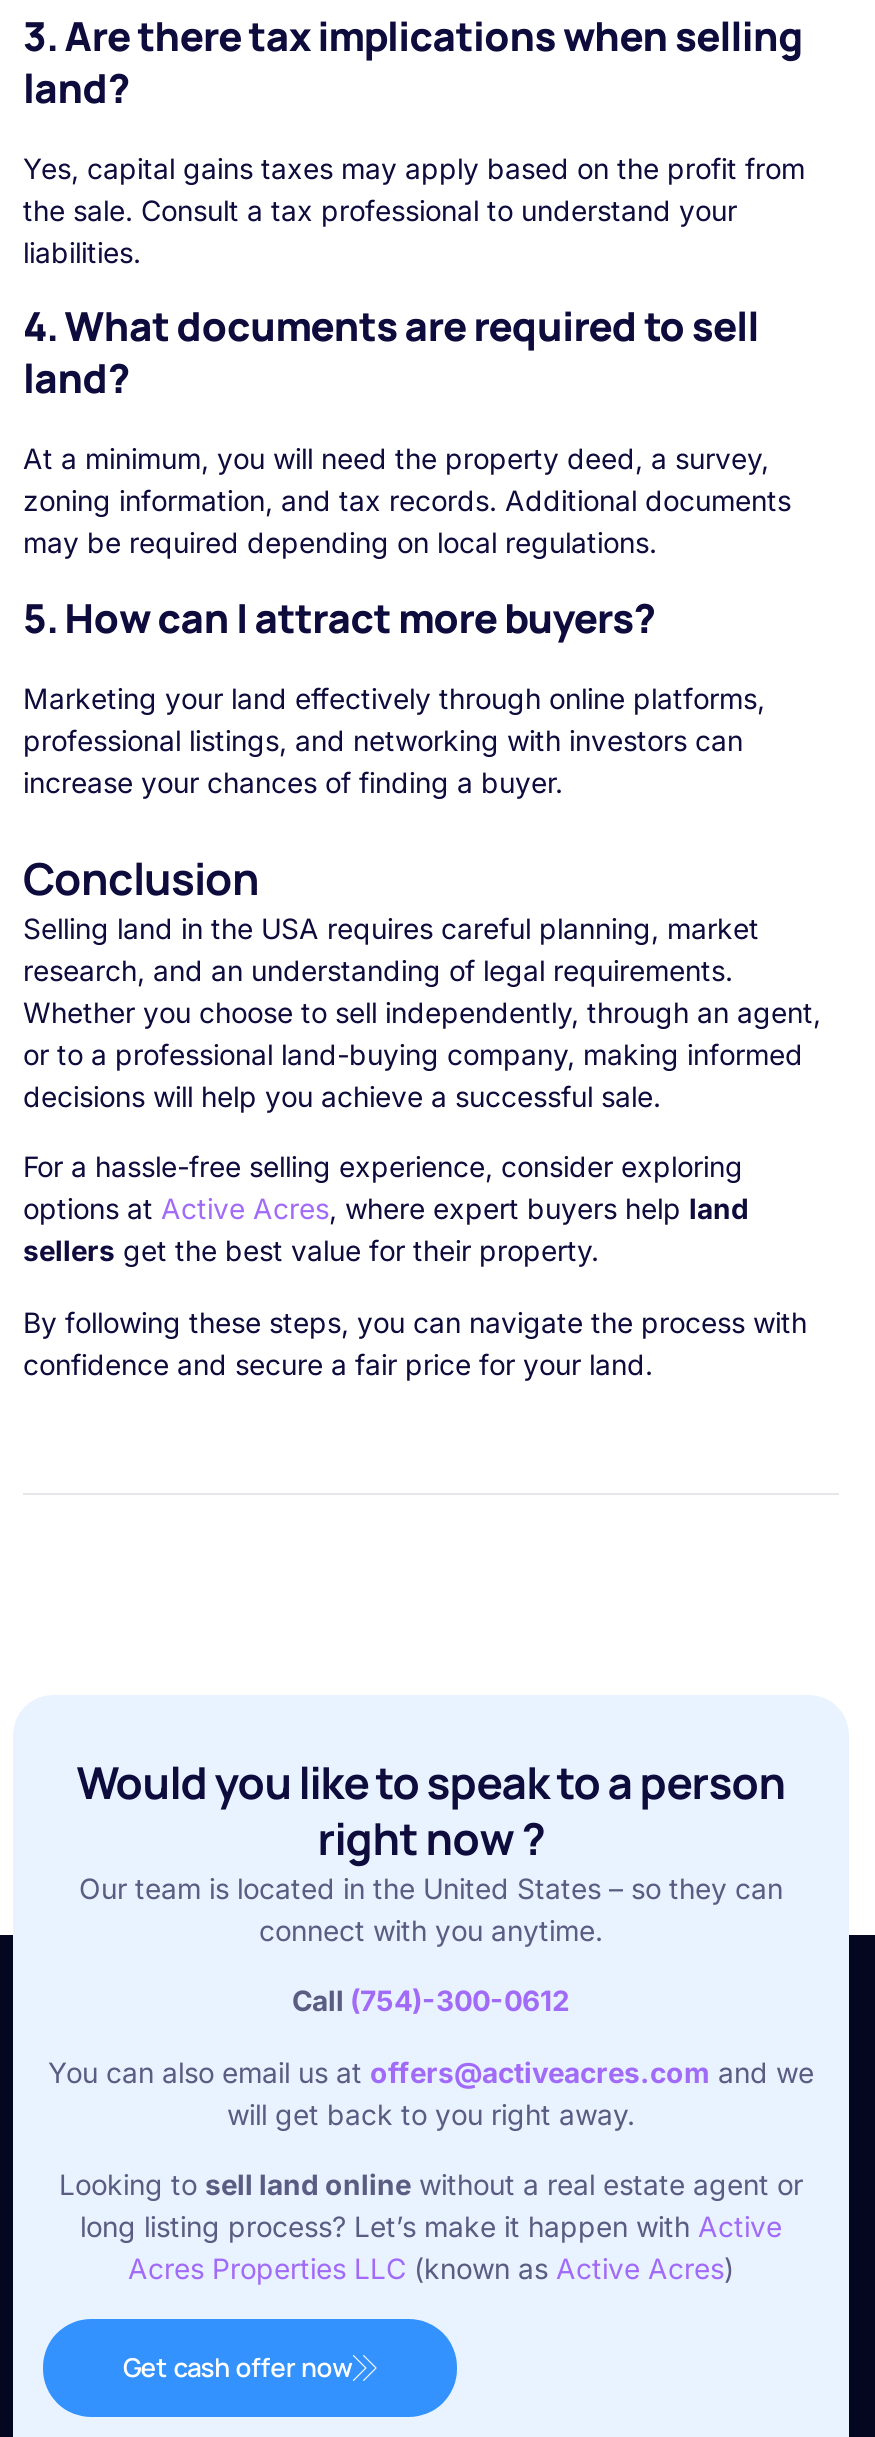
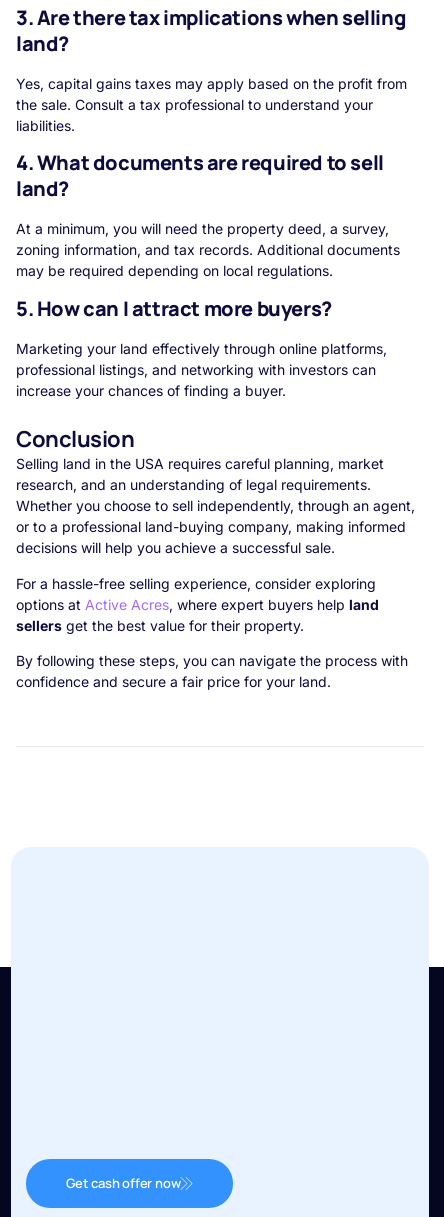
[48,1753,814,2285] Would you like to speak to a person | right now ? | Our team is located in the United States – so they can | connect with you anytime. | Call (754)-300-0612 | You can also email us at offers@activeacres.com and we | will get back to you right away. | Looking to sell land online without a real estate agent or | long listing process? Let’s make it happen with Active | Acres Properties LLC (known as Active Acres) -> none

